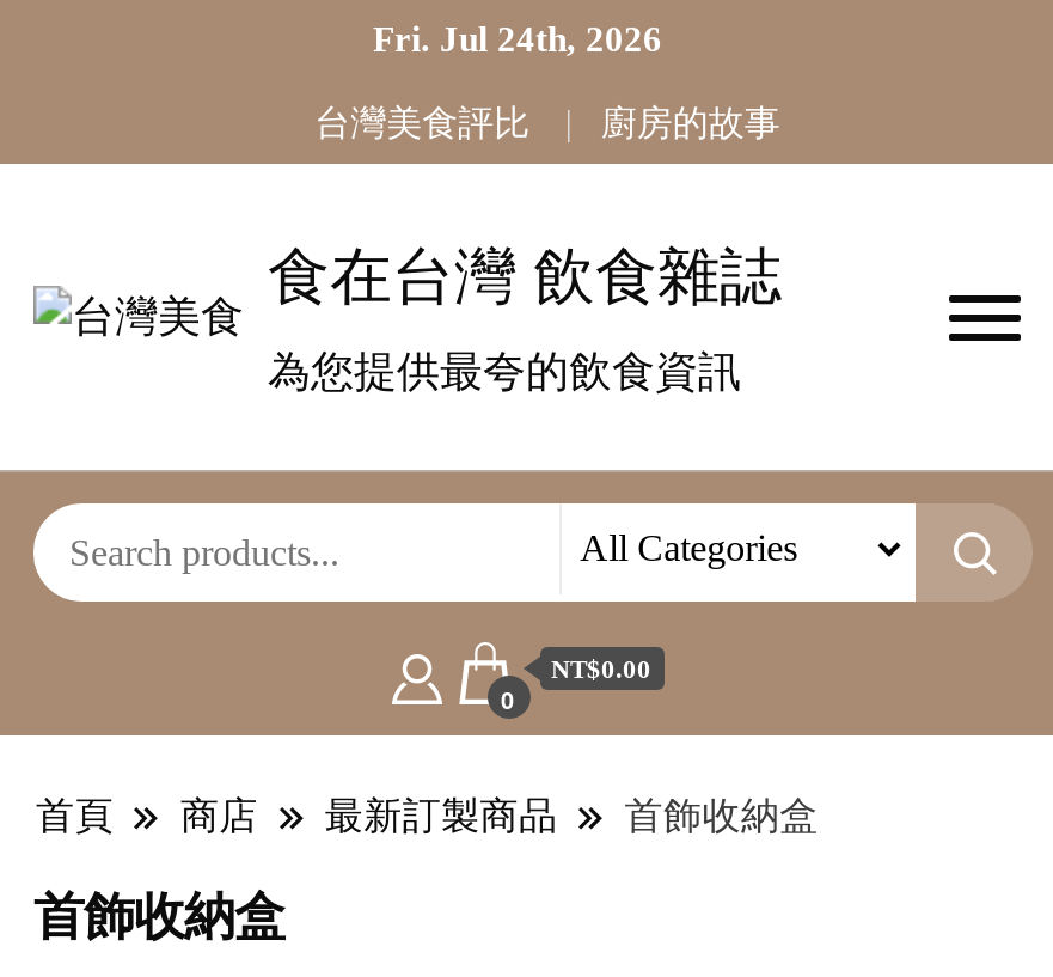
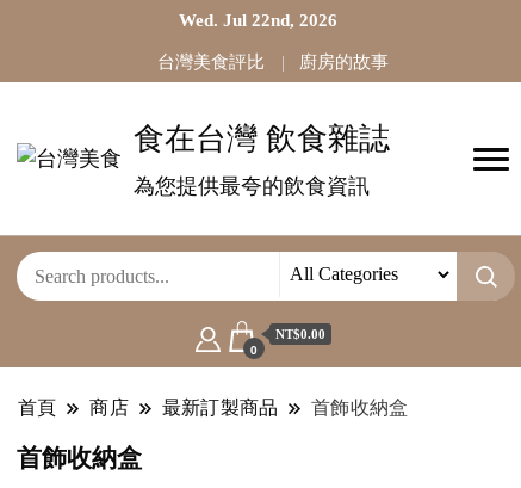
[373,20,662,59] Fri. Jul 24th, 2026 -> [179,11,337,30] Wed. Jul 22nd, 2026

